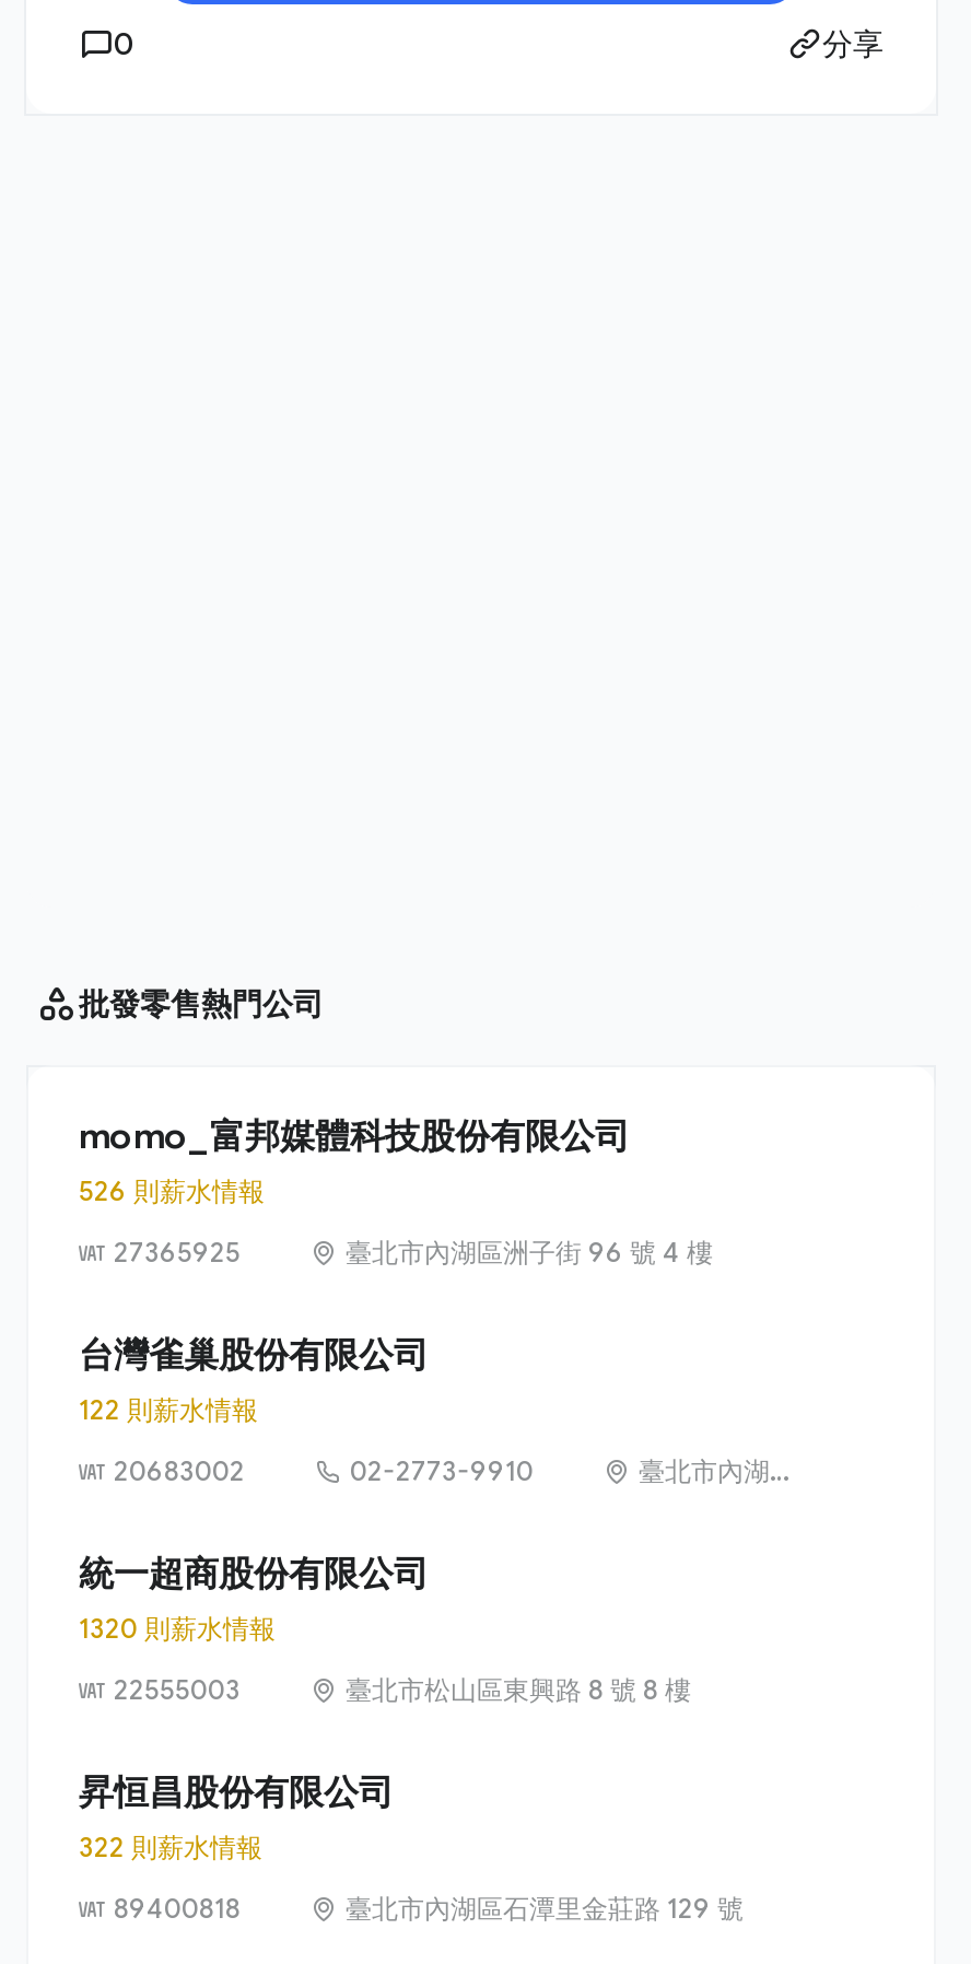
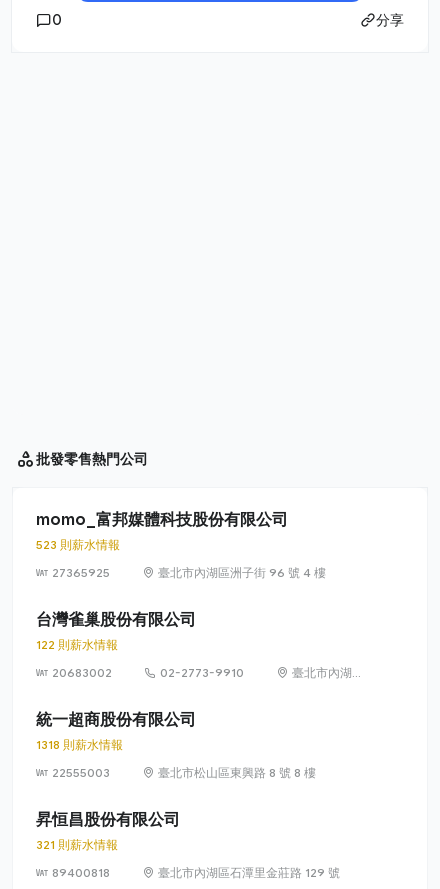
[79,1174,265,1207] 526 則薪水情報 -> [36,537,120,552] 523 則薪水情報
[79,1611,276,1644] 1320 則薪水情報 -> [36,737,123,752] 1318 則薪水情報
[79,1830,262,1863] 322 則薪水情報 -> [36,837,118,852] 321 則薪水情報

